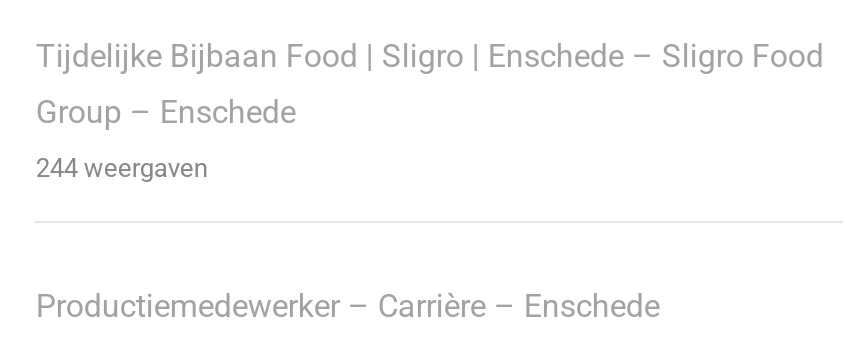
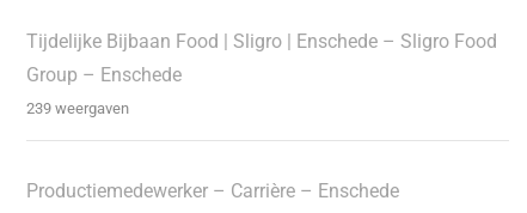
[36,154,208,184] 244 weergaven -> [27,100,130,118] 239 weergaven

